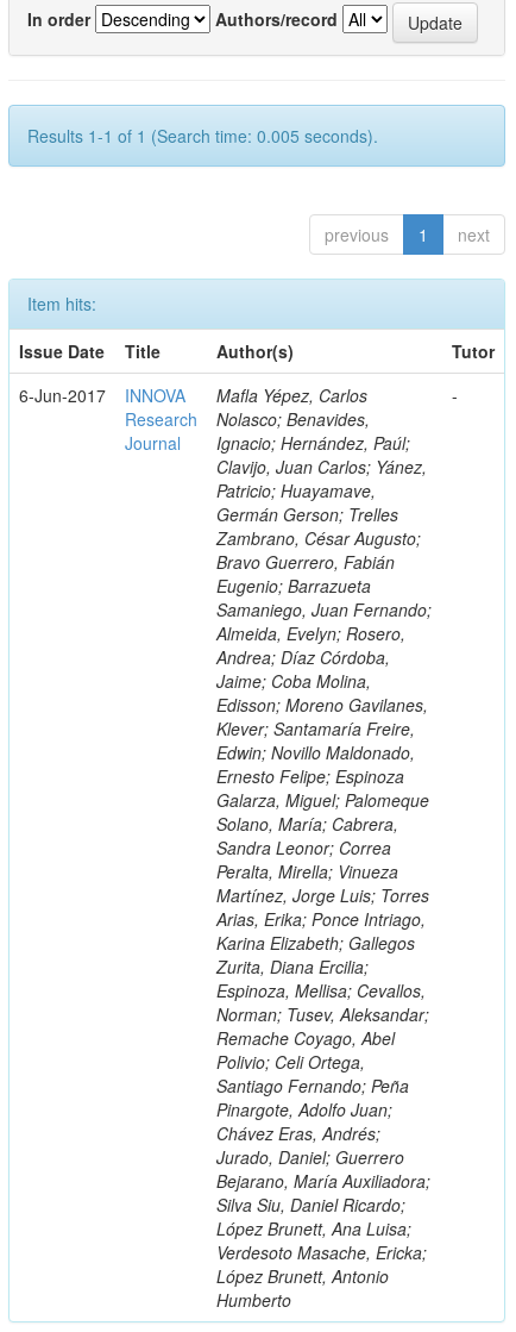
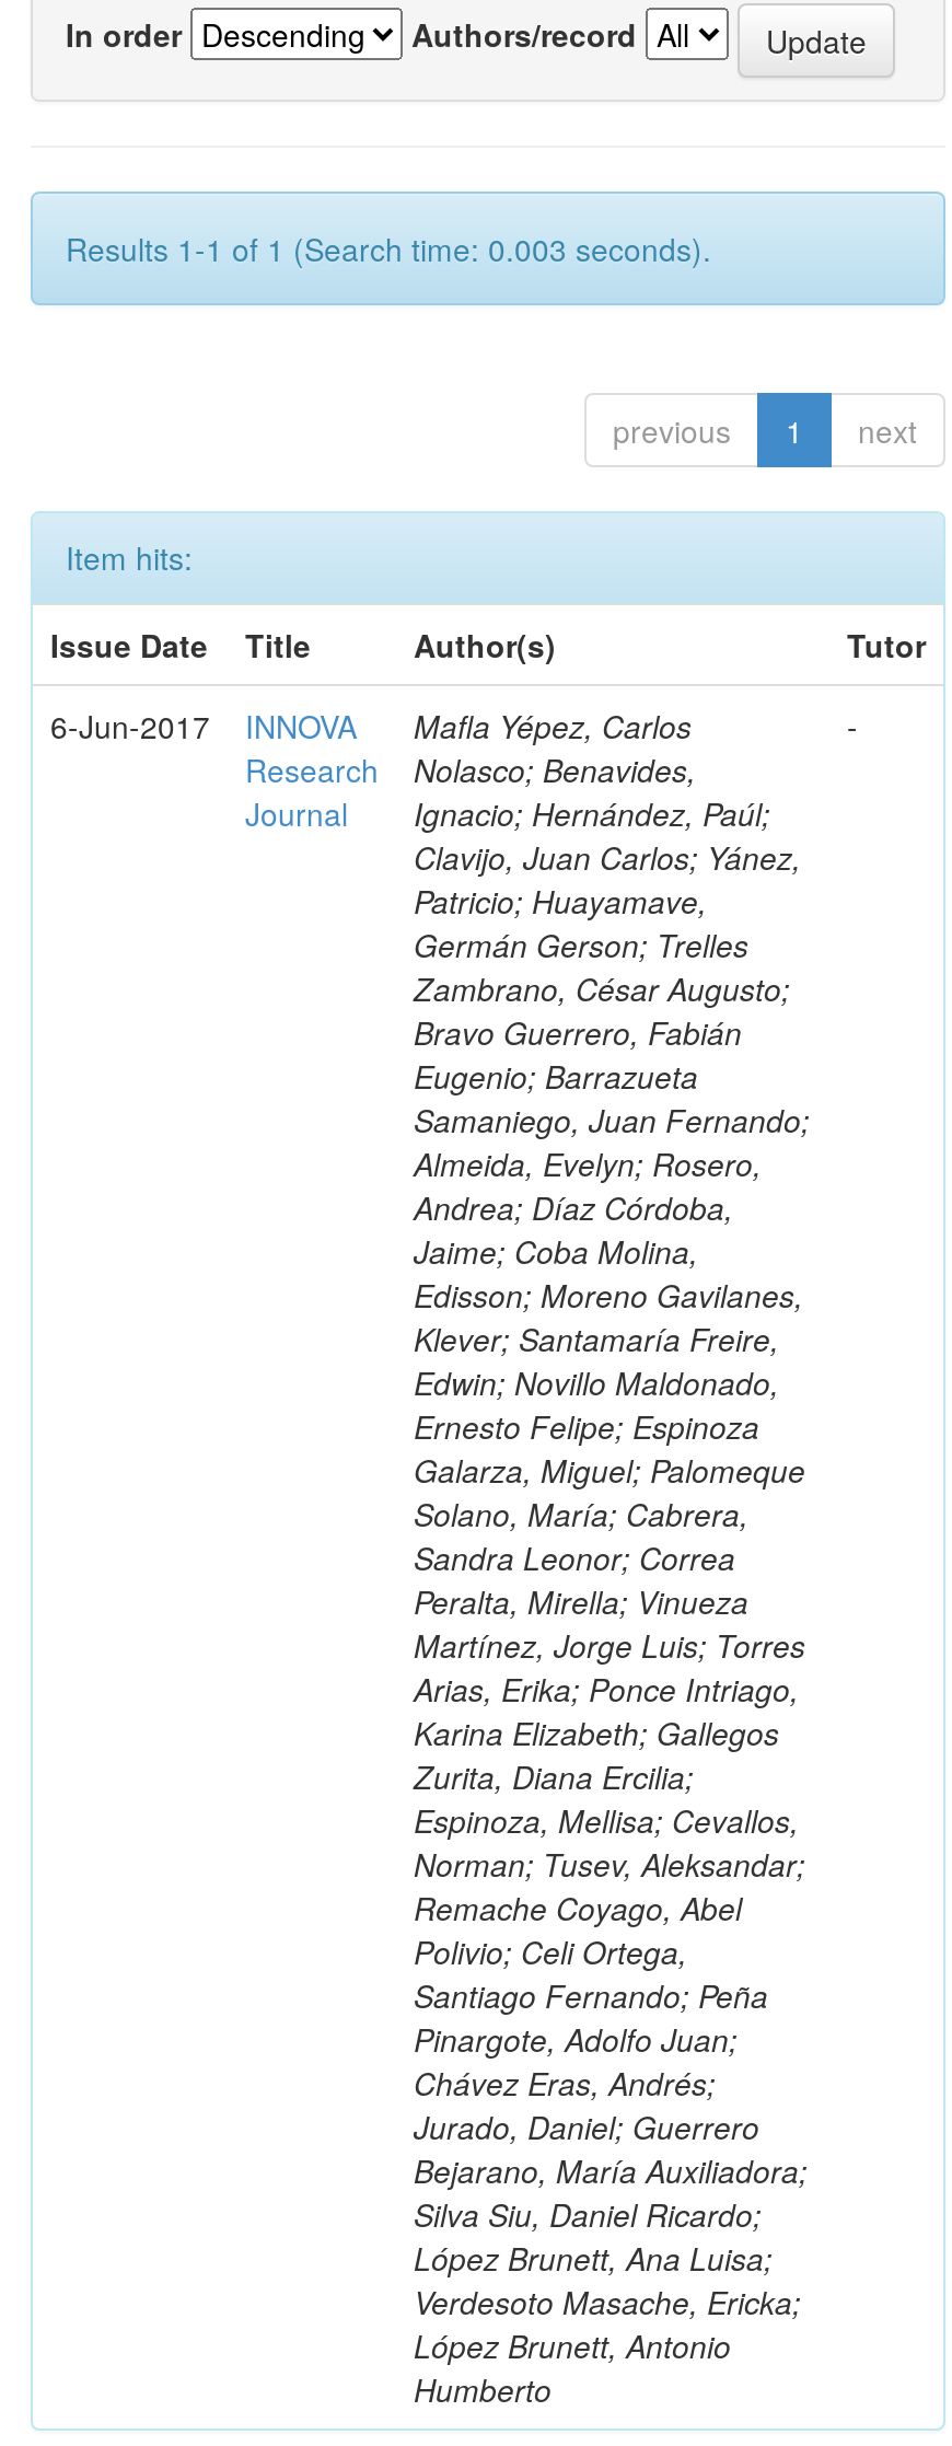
[27,124,378,147] Results 1-1 of 1 (Search time: 0.005 seconds). -> [66,226,711,270] Results 1-1 of 1 (Search time: 0.003 seconds).

